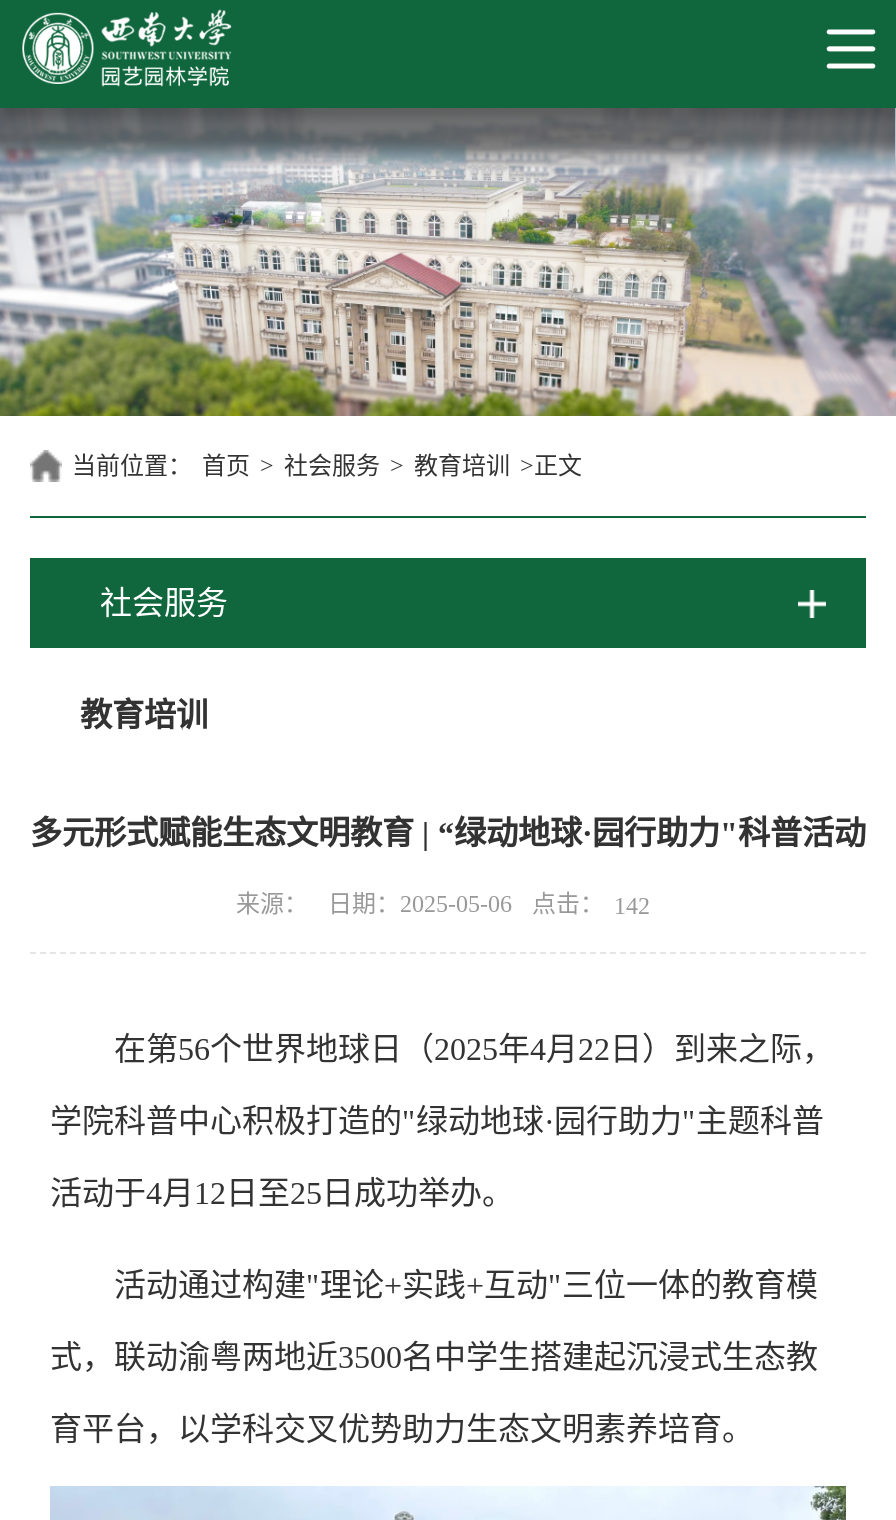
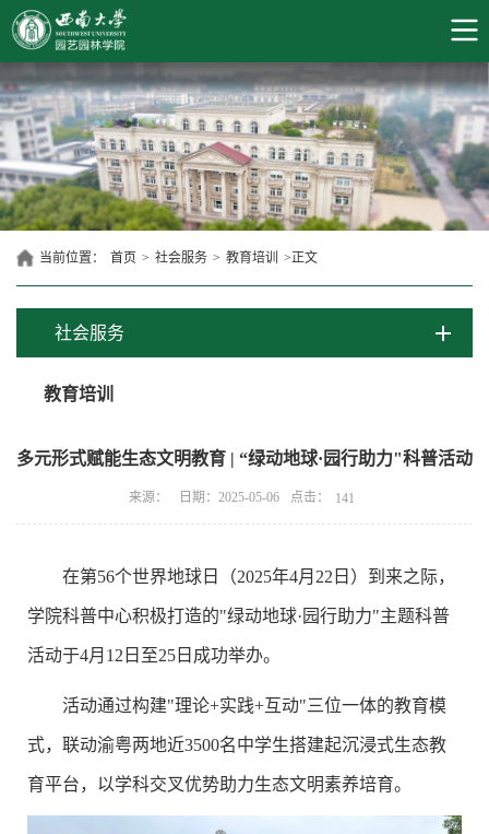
[236,890,650,920] 来源： 日期：2025-05-06 点击： 142 -> [129,490,355,506] 来源： 日期：2025-05-06 点击： 141

